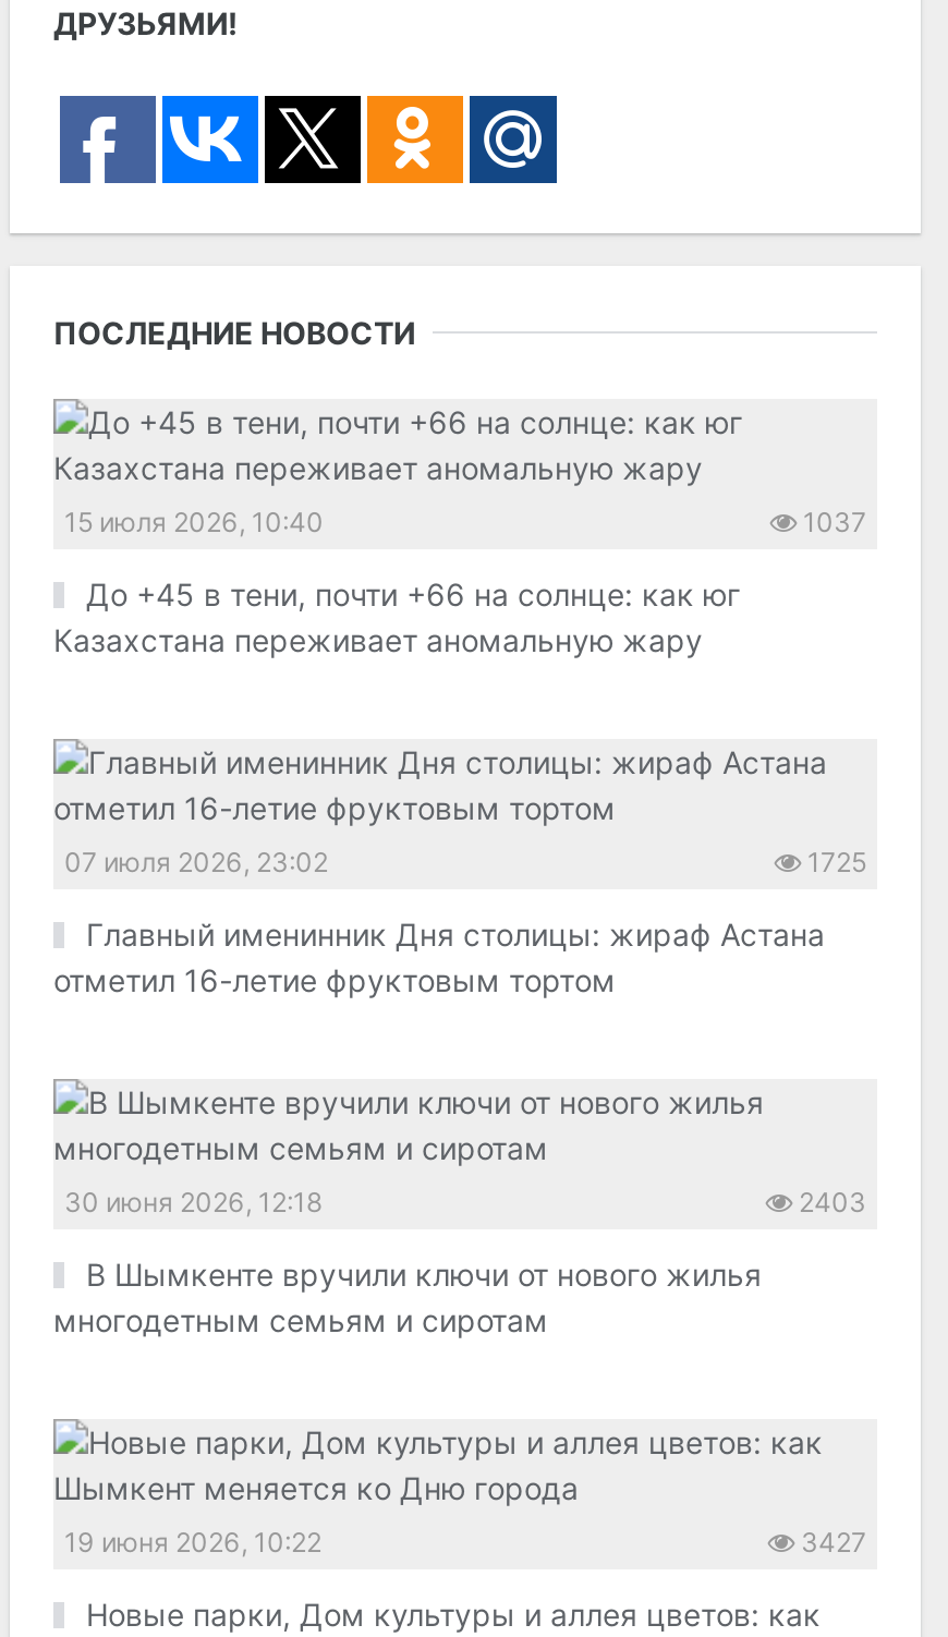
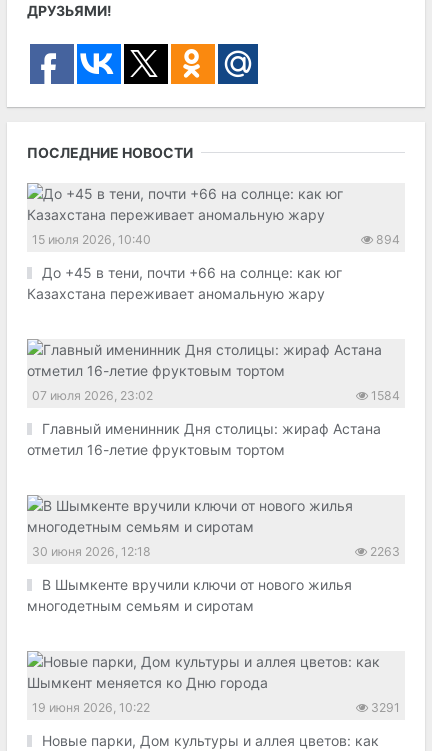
[797,506,866,539] 1037 -> [373,232,400,247] 894
[801,846,866,879] 1725 -> [368,388,400,403] 1584
[792,1186,866,1219] 2403 -> [367,544,400,559] 2263
[794,1526,866,1559] 3427 -> [368,700,400,715] 3291

